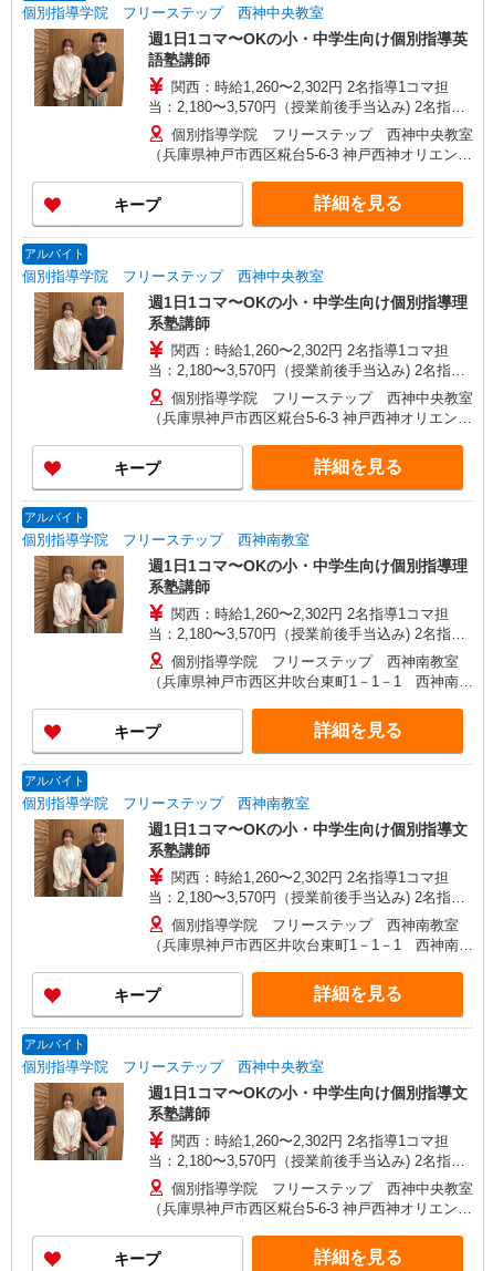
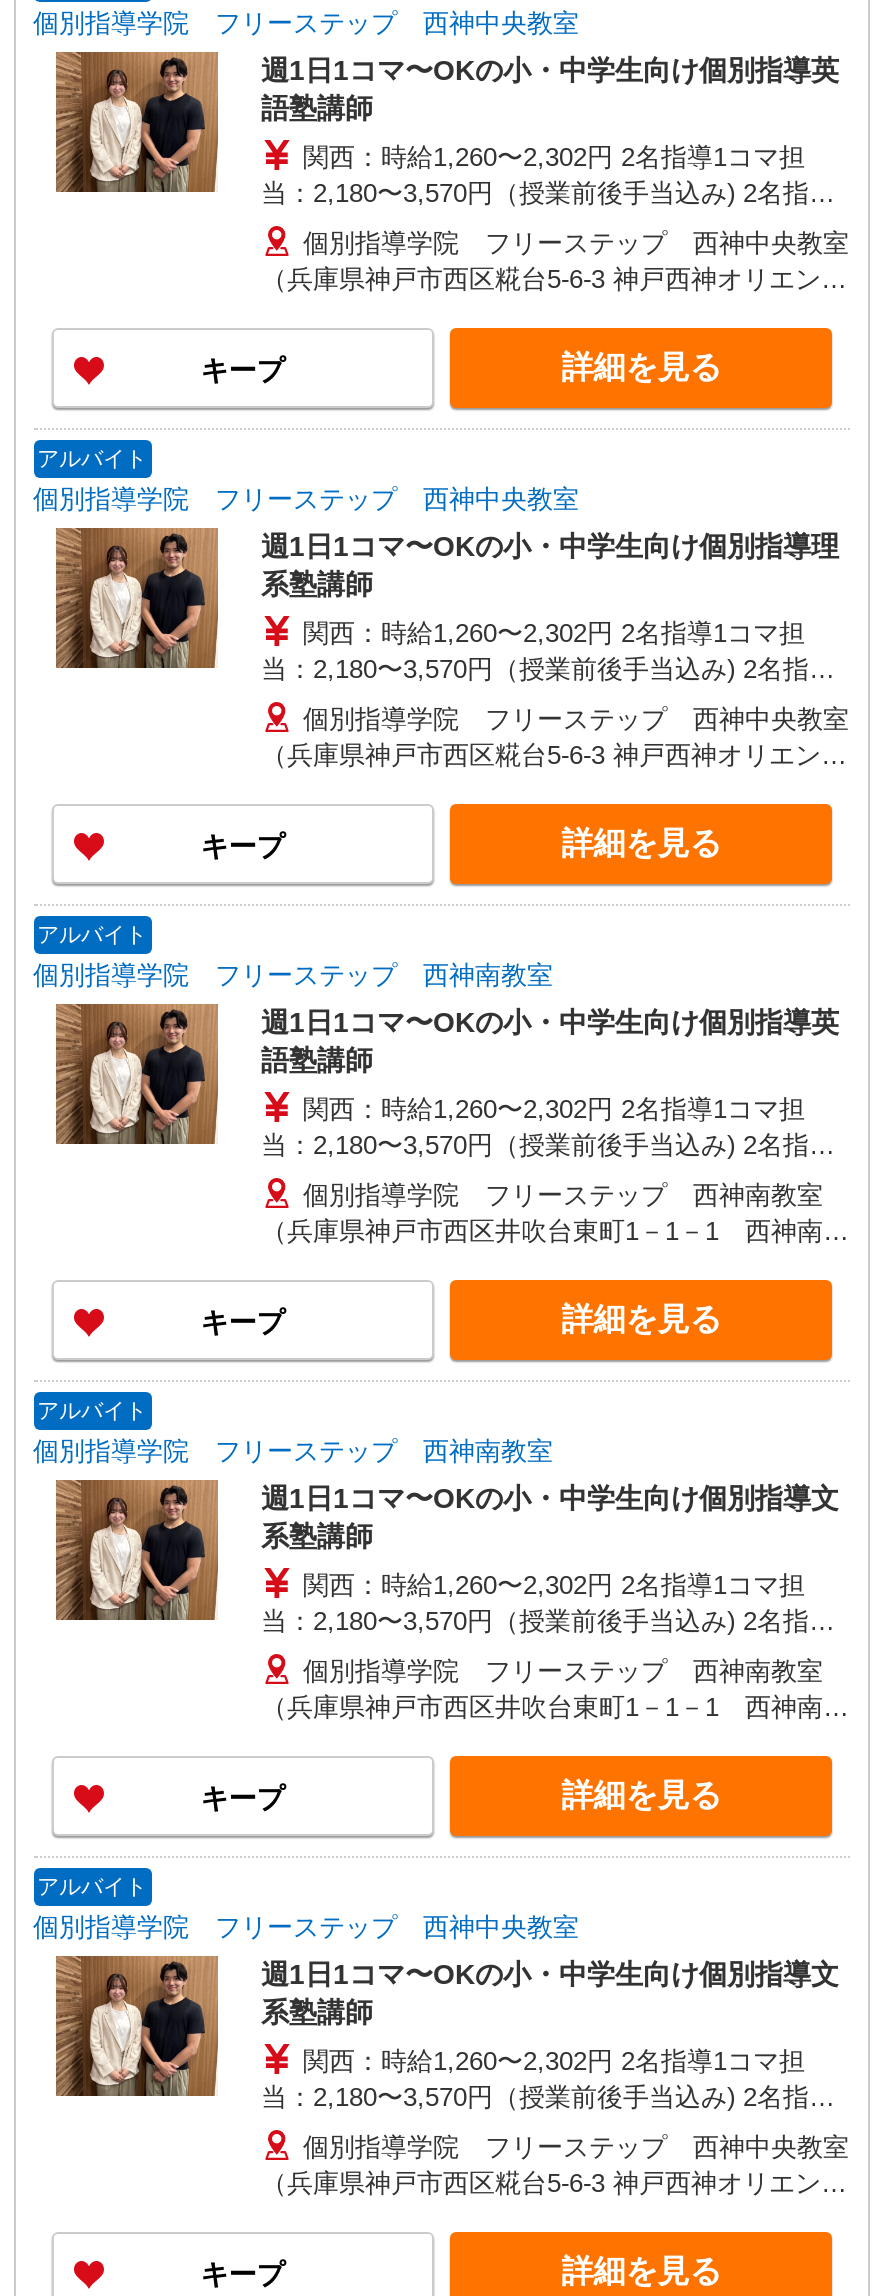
[148,557,467,575] 週1日1コマ〜OKの小・中学生向け個別指導理 -> [261,1006,839,1038] 週1日1コマ〜OKの小・中学生向け個別指導英
[148,578,209,596] 系塾講師 -> [261,1044,373,1076] 語塾講師

